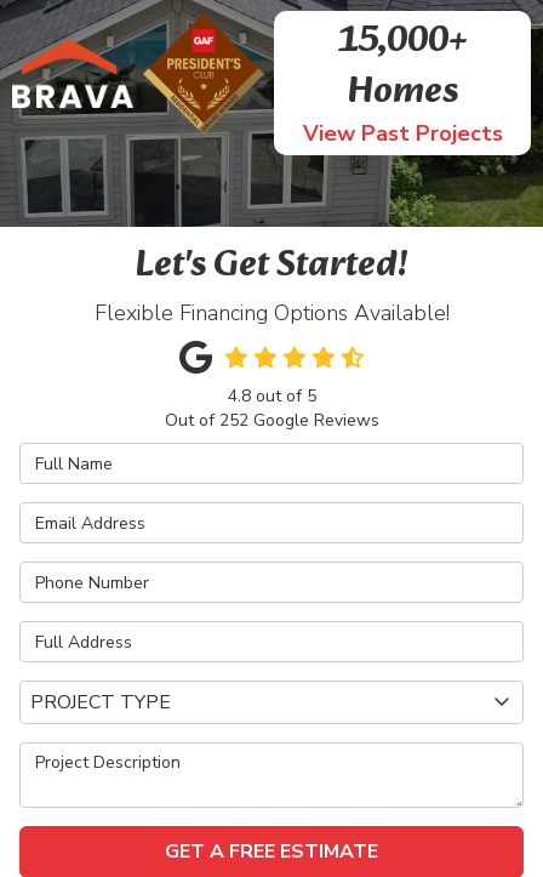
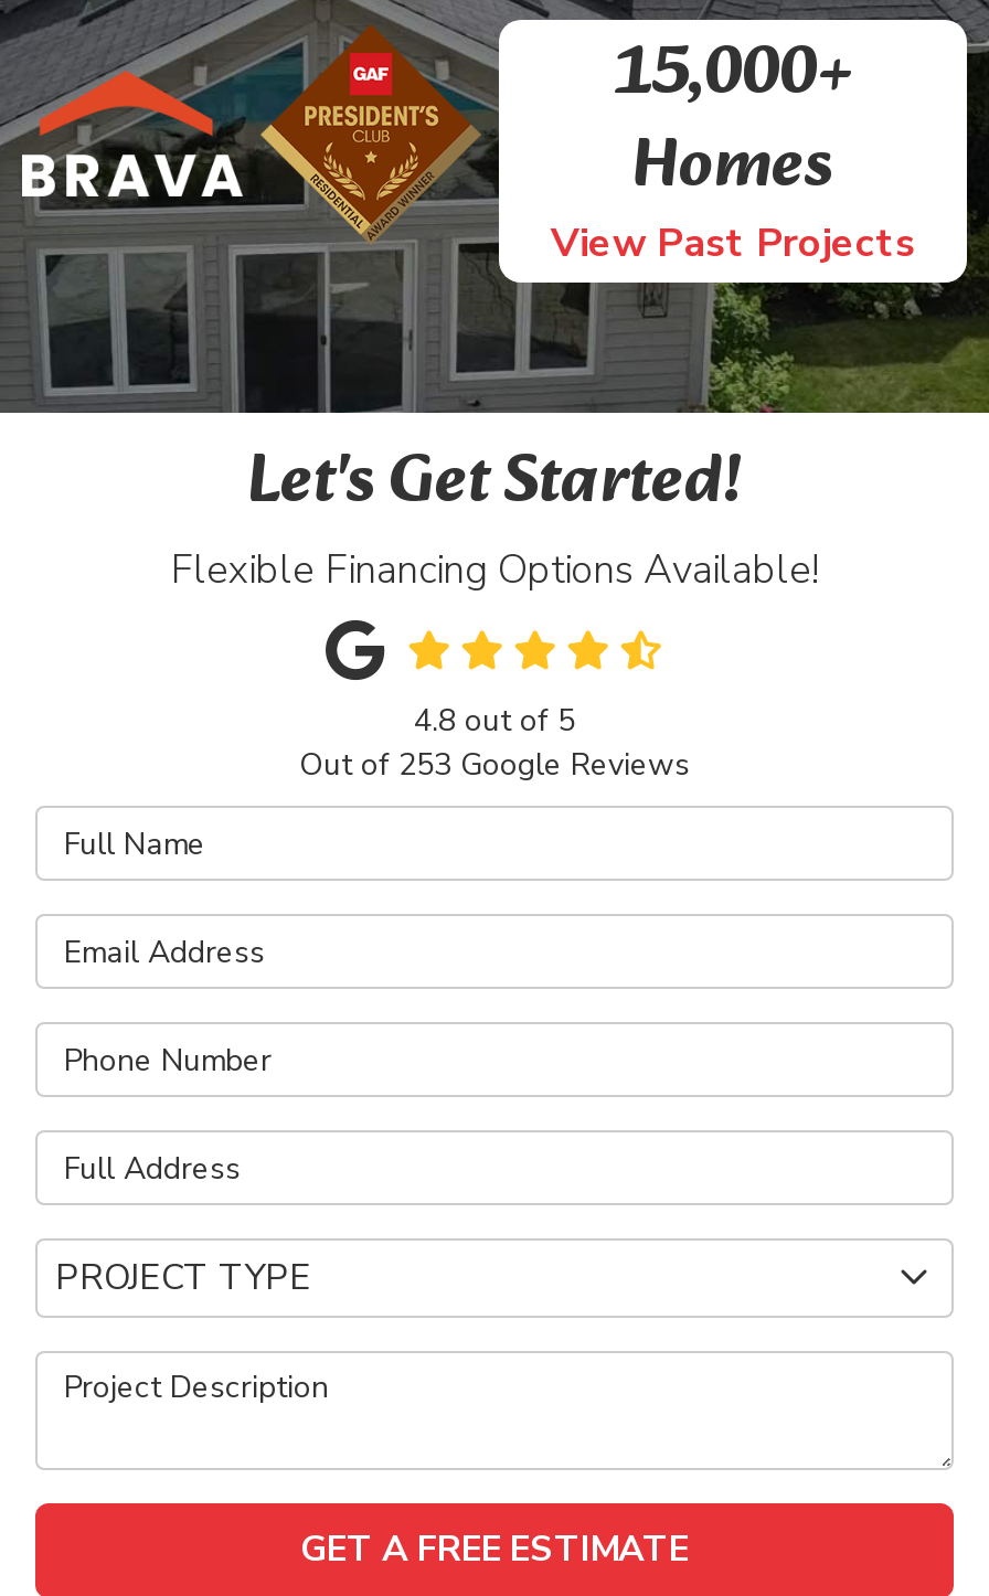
[164,409,379,432] Out of 252 Google Reviews -> [299,744,690,786] Out of 253 Google Reviews

